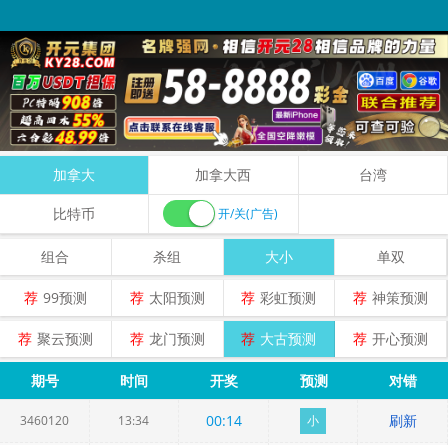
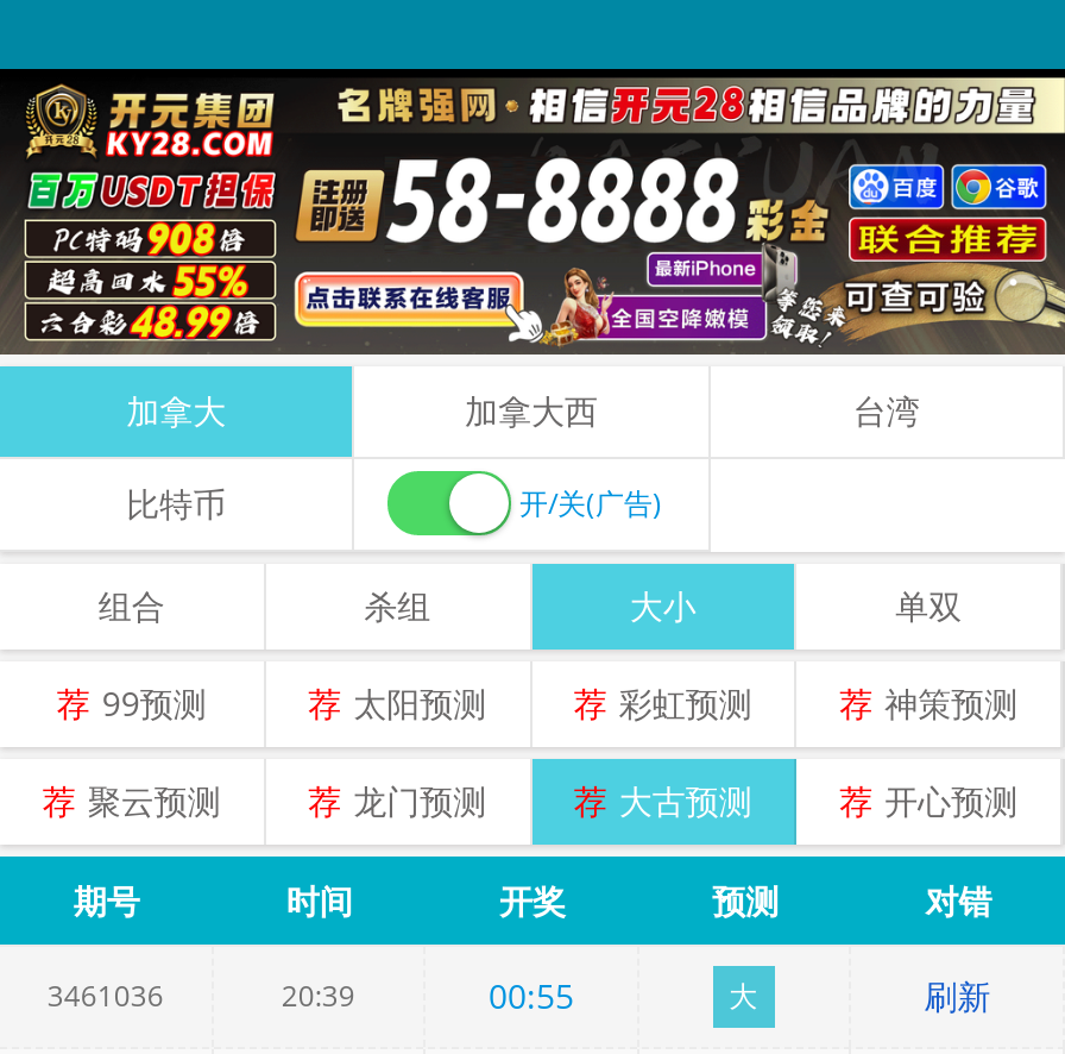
[20,411,319,430] 3460120 | 13:34 | 00:14 | 小 -> [47,973,757,1018] 3461036 | 20:39 | 00:55 | 大

